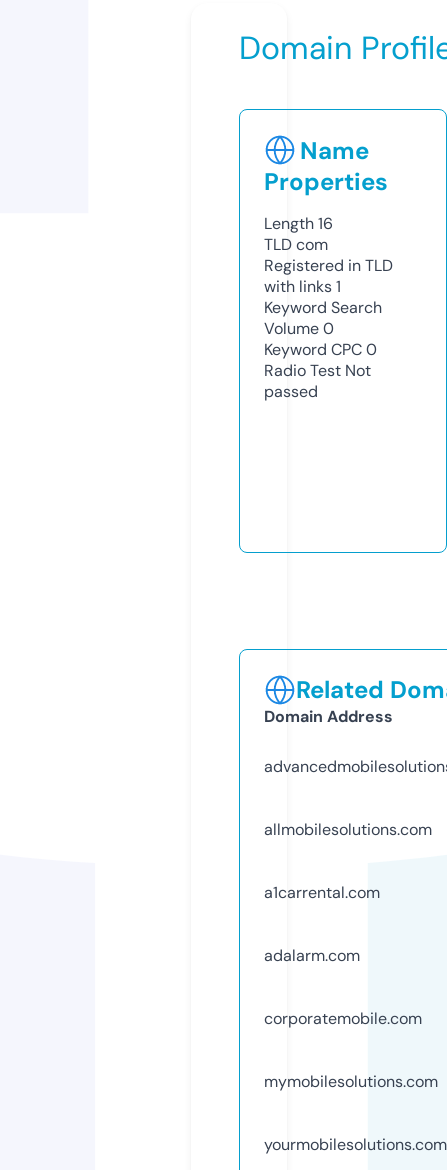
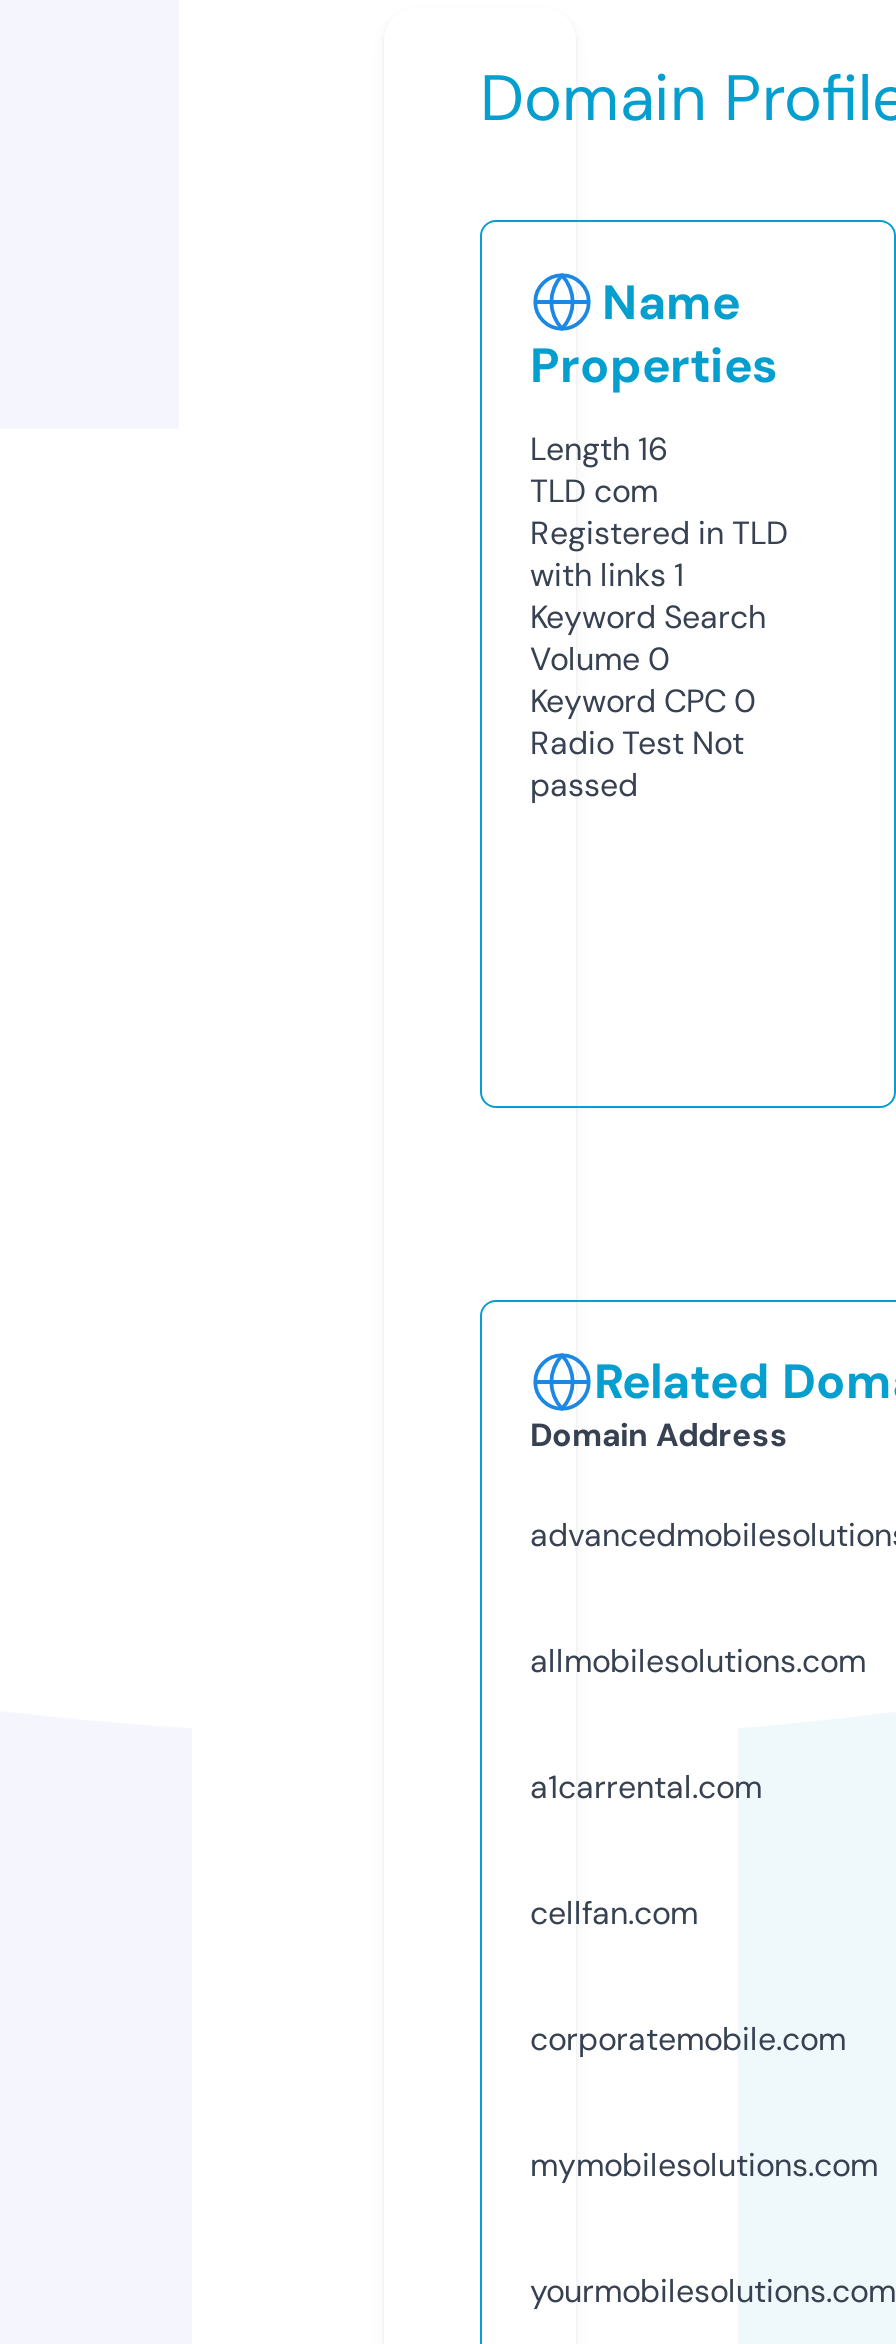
[264,945,360,966] adalarm.com -> [530,1892,698,1934] cellfan.com

